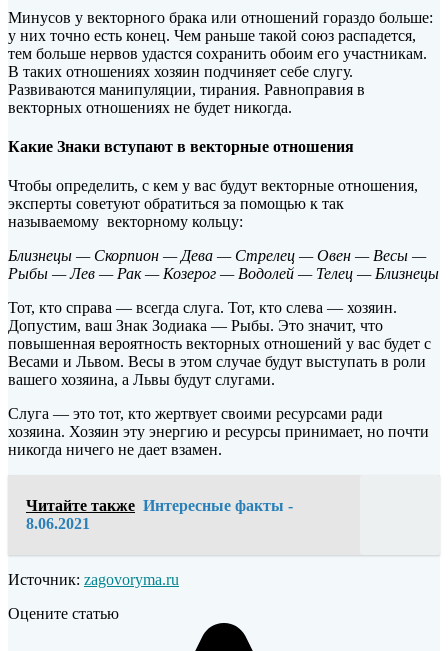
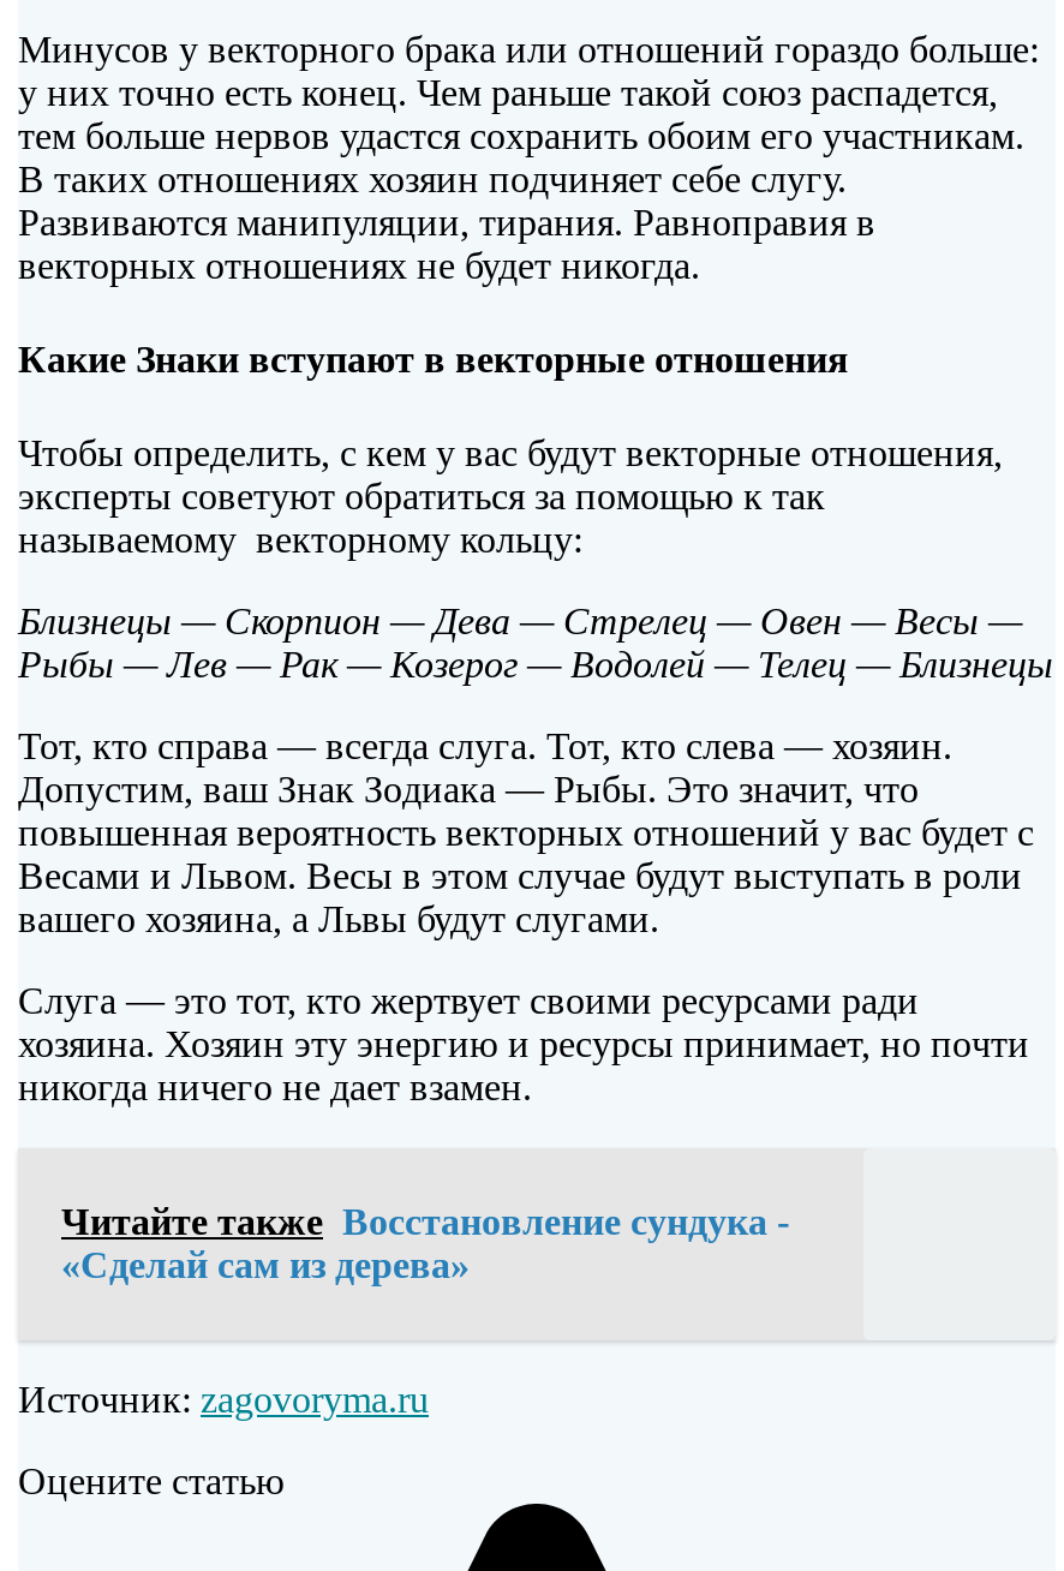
[26,497,293,532] Читайте также Интересные факты - | 8.06.2021 -> [61,1202,789,1286] Читайте также Восстановление сундука - | «Сделай сам из дерева»

